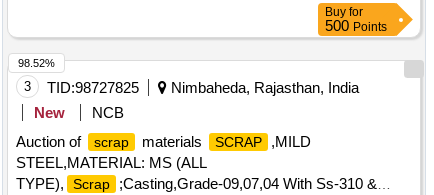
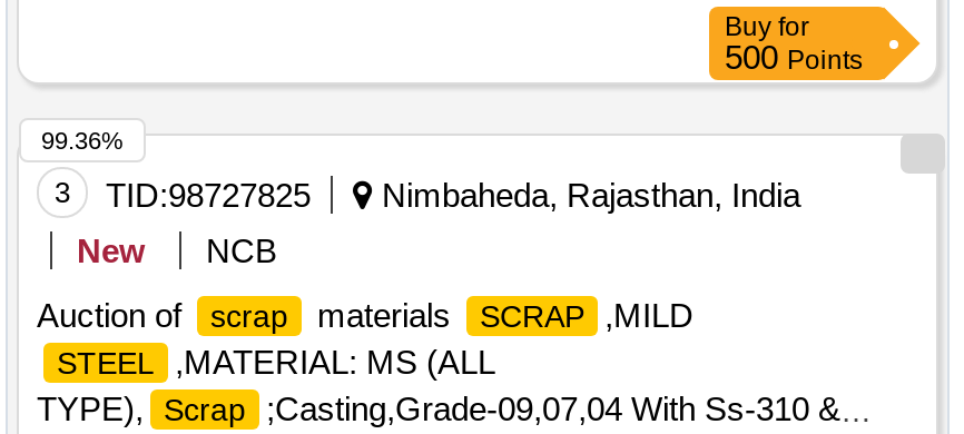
[18,57,55,69] 98.52% -> [41,127,124,154] 99.36%
[16,154,207,171] STEEL,MATERIAL: MS (ALL -> [57,343,495,381] STEEL ,MATERIAL: MS (ALL

